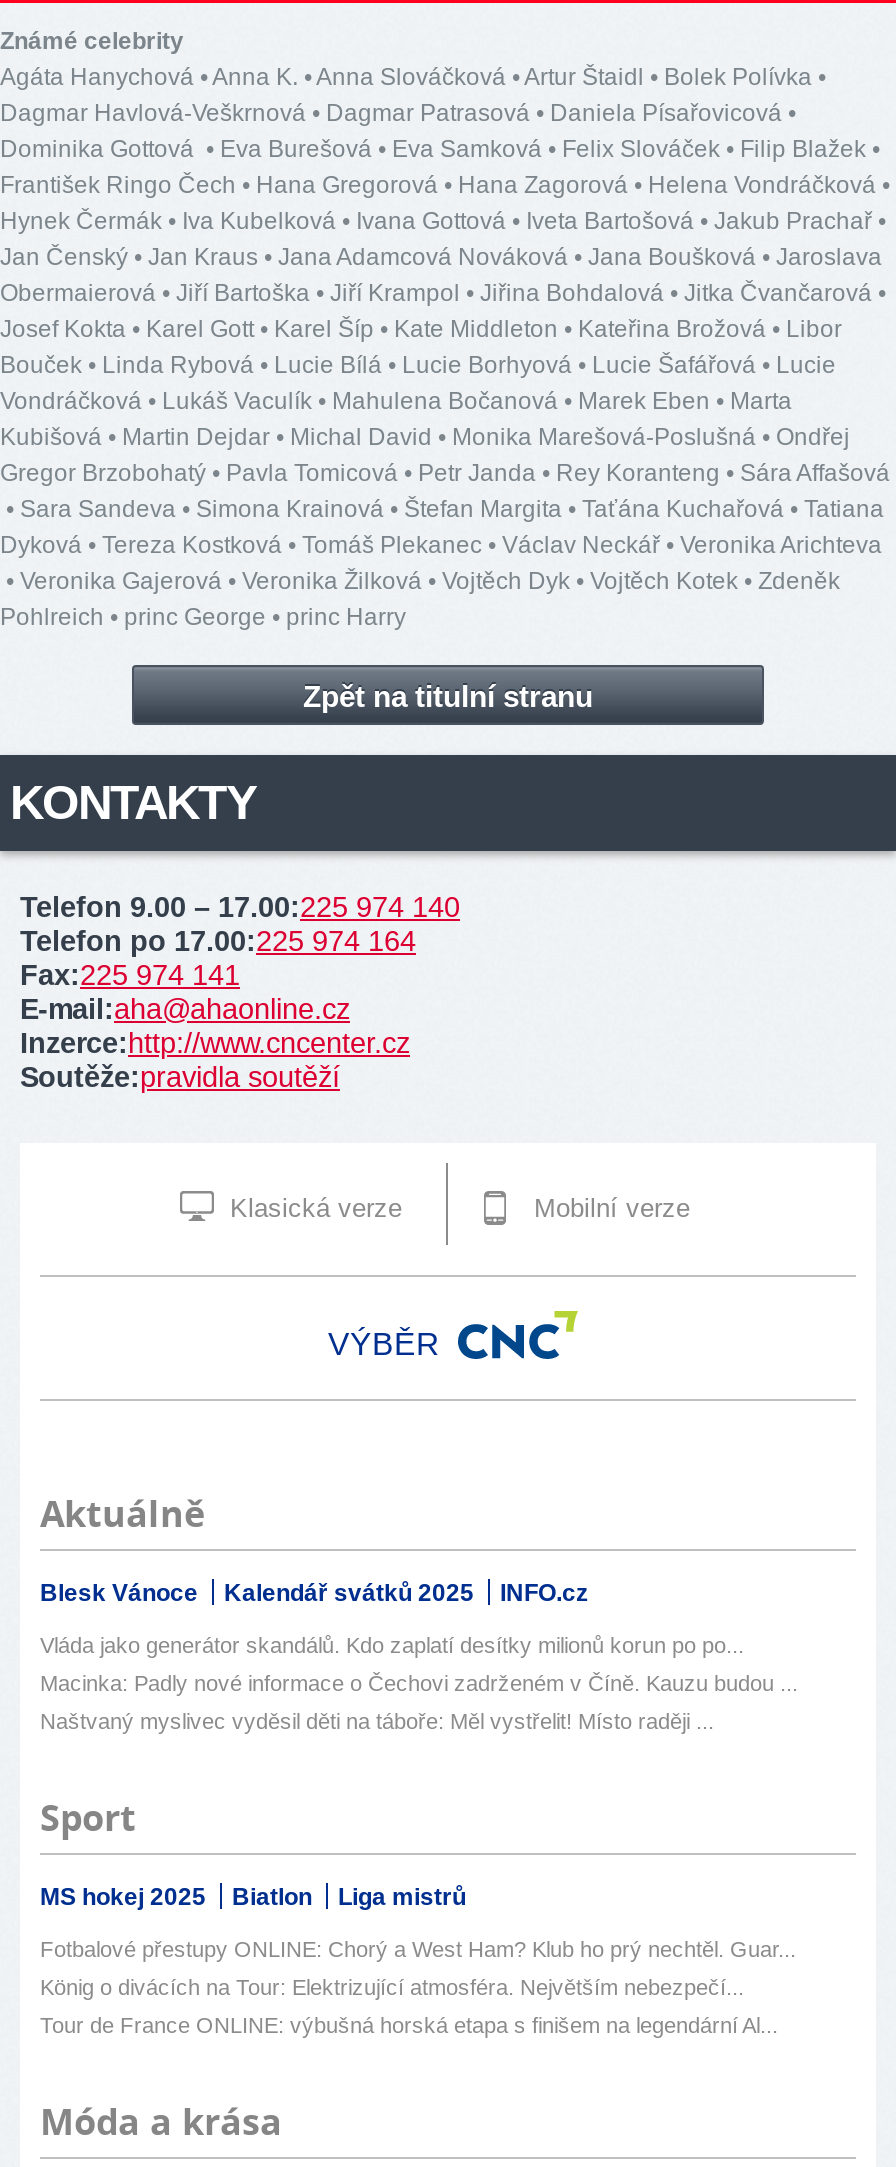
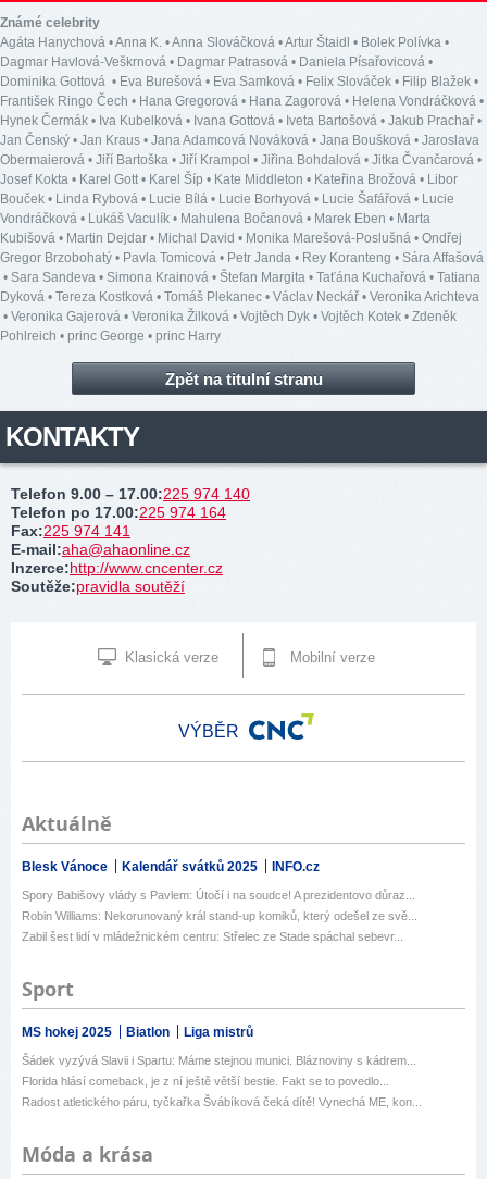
[40,1633,744,1657] Vláda jako generátor skandálů. Kdo zaplatí desítky milionů korun po po... -> [22,889,415,902] Spory Babišovy vlády s Pavlem: Útočí i na soudce! A prezidentovo důraz...
[40,1671,798,1695] Macinka: Padly nové informace o Čechovi zadrženém v Číně. Kauzu budou ... -> [22,909,417,923] Robin Williams: Nekorunovaný král stand-up komiků, který odešel ze svě...
[40,1709,714,1733] Naštvaný myslivec vyděsil děti na táboře: Měl vystřelit! Místo raději ... -> [22,930,403,943] Zabil šest lidí v mládežnickém centru: Střelec ze Stade spáchal sebevr...
[40,1937,796,1961] Fotbalové přestupy ONLINE: Chorý a West Ham? Klub ho prý nechtěl. Guar... -> [22,1054,416,1067] Šádek vyzývá Slavii i Spartu: Máme stejnou munici. Bláznoviny s kádrem...
[40,1975,744,1999] König o divácích na Tour: Elektrizující atmosféra. Největším nebezpečí... -> [22,1075,389,1088] Florida hlásí comeback, je z ní ještě větší bestie. Fakt se to povedlo...
[40,2013,778,2037] Tour de France ONLINE: výbušná horská etapa s finišem na legendární Al... -> [22,1095,422,1109] Radost atletického páru, tyčkařka Švábíková čeká dítě! Vynechá ME, kon...

